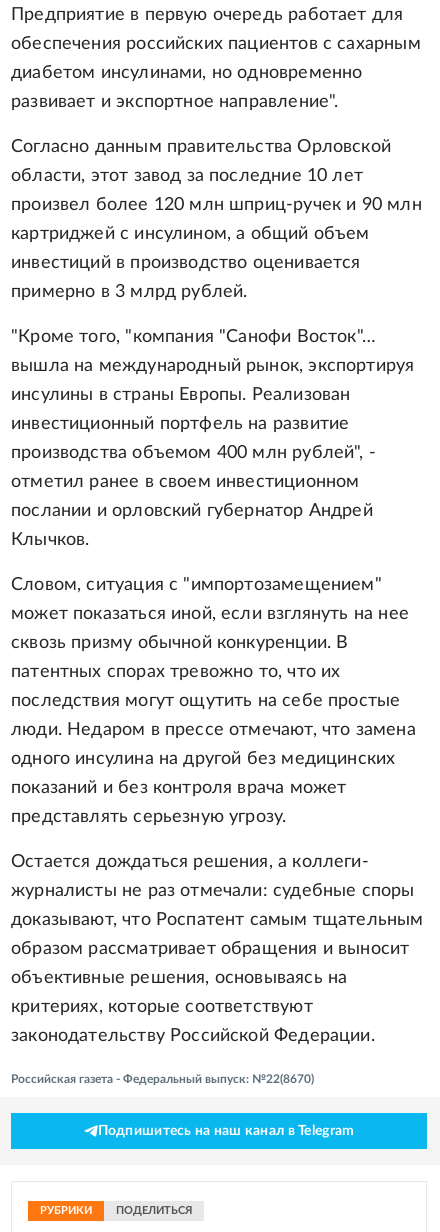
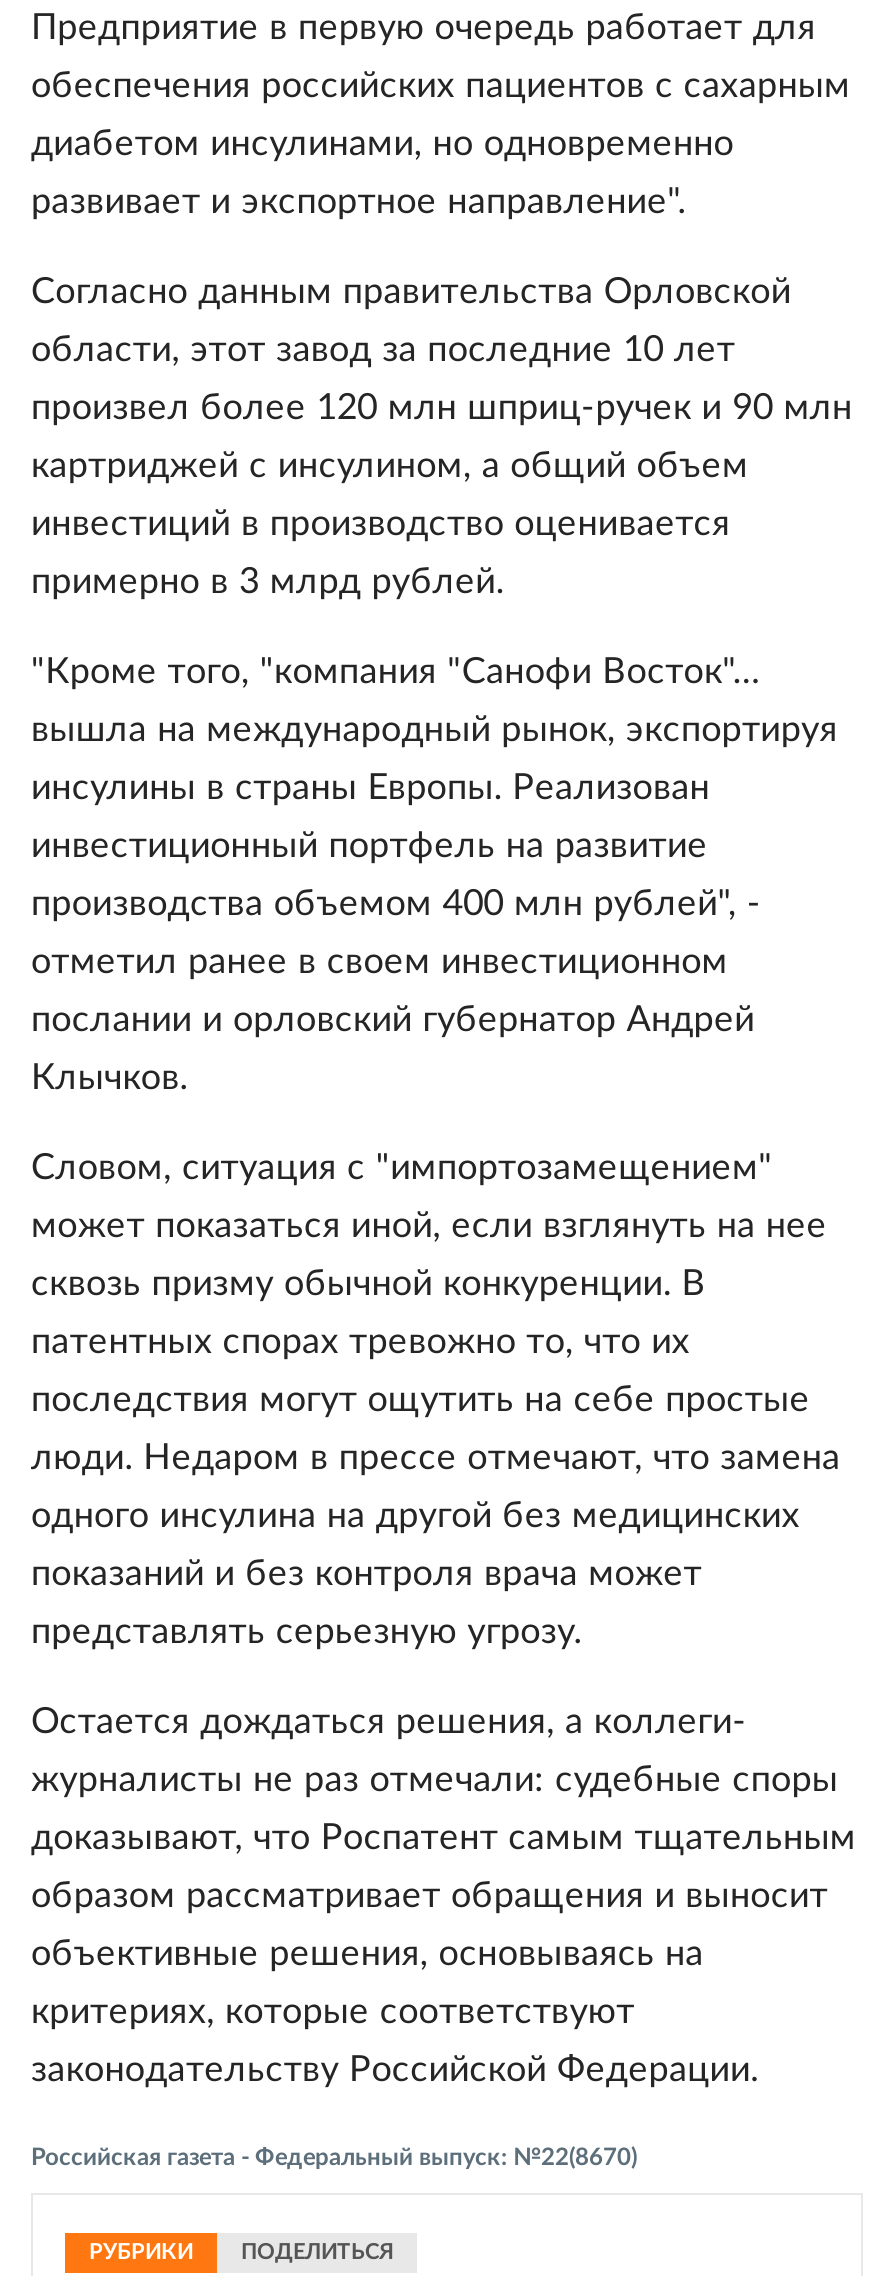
[98,1124,354,1138] Подпишитесь на наш канал в Telegram -> none

